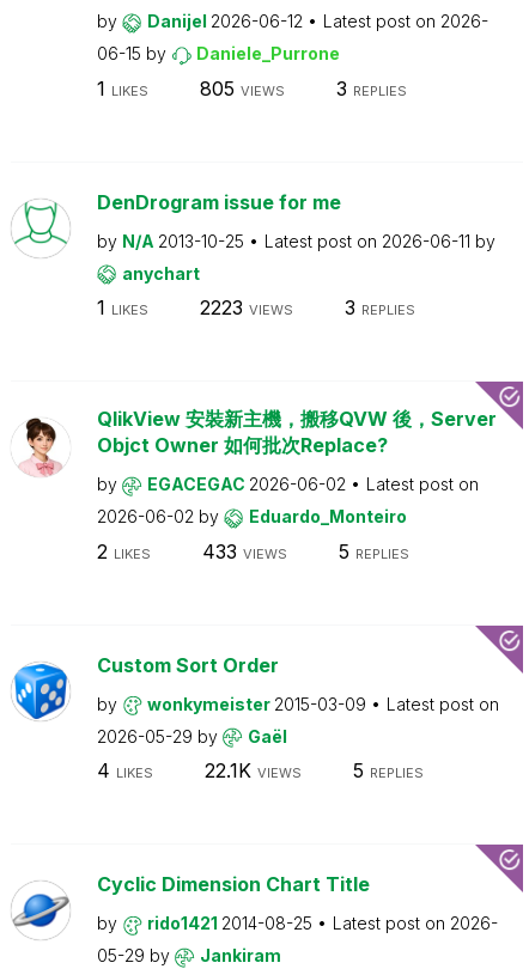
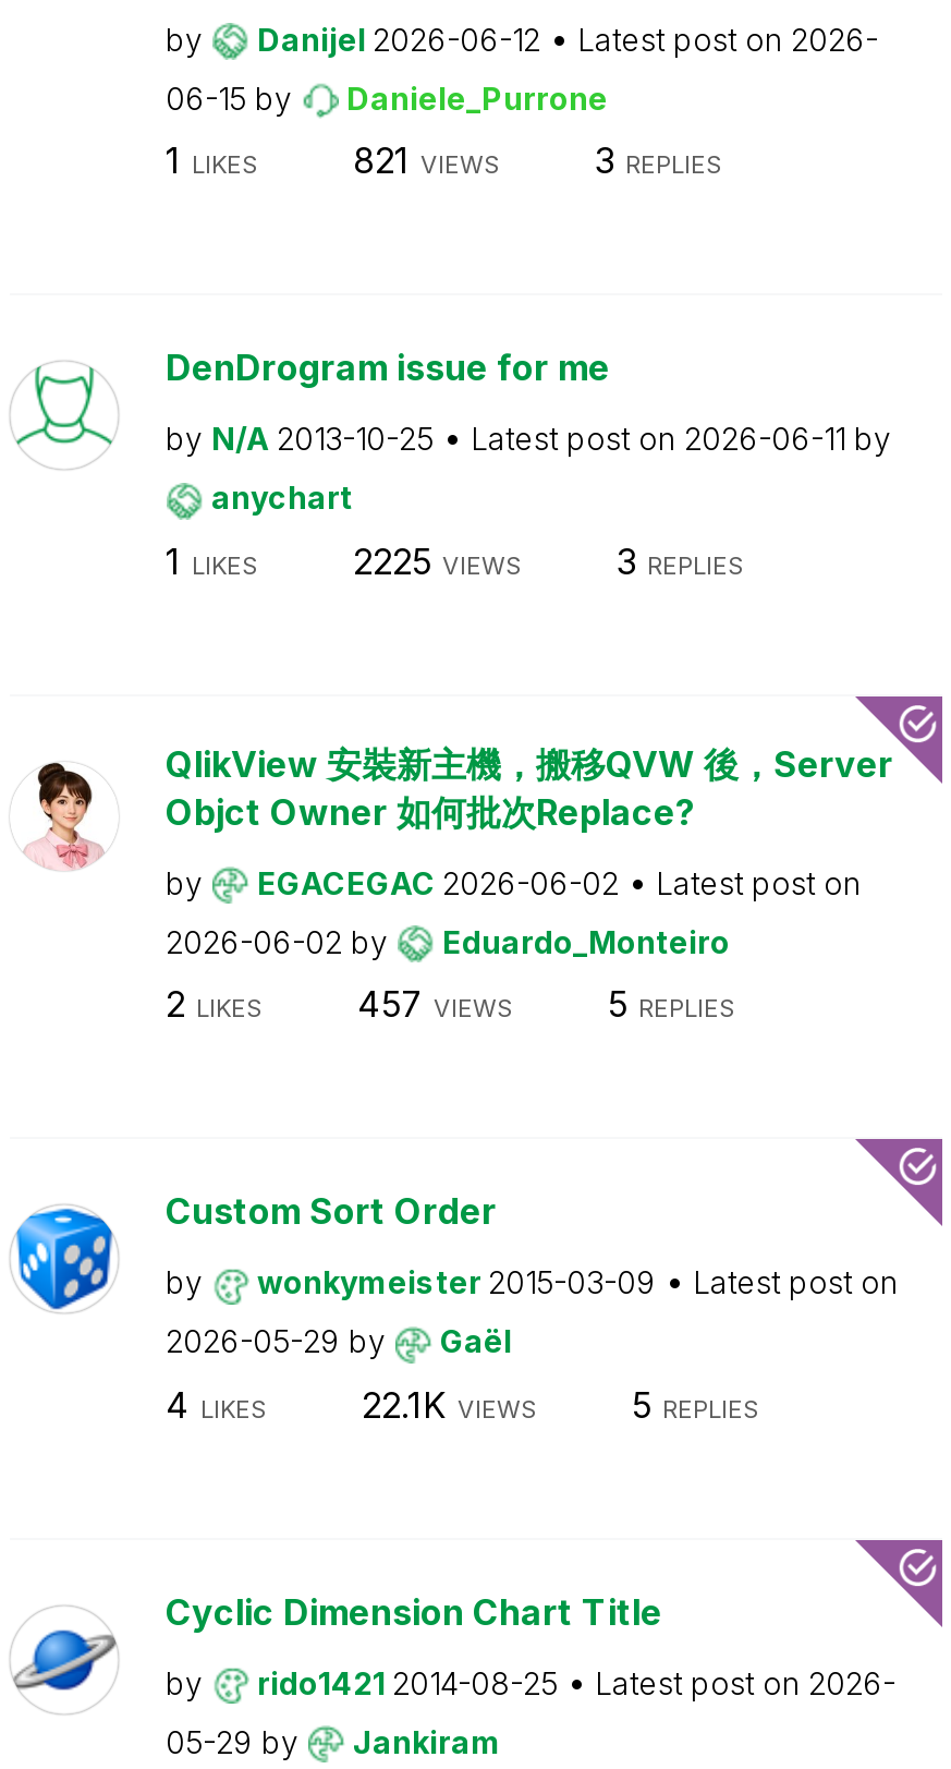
[96,76,406,100] 1 LIKES 805 VIEWS 3 REPLIES -> [166,138,723,182] 1 LIKES 821 VIEWS 3 REPLIES
[96,295,415,319] 1 LIKES 2223 VIEWS 3 REPLIES -> [166,538,745,582] 1 LIKES 2225 VIEWS 3 REPLIES
[96,539,409,563] 2 LIKES 433 VIEWS 5 REPLIES -> [166,982,736,1026] 2 LIKES 457 VIEWS 5 REPLIES

